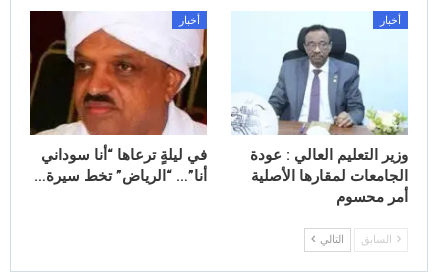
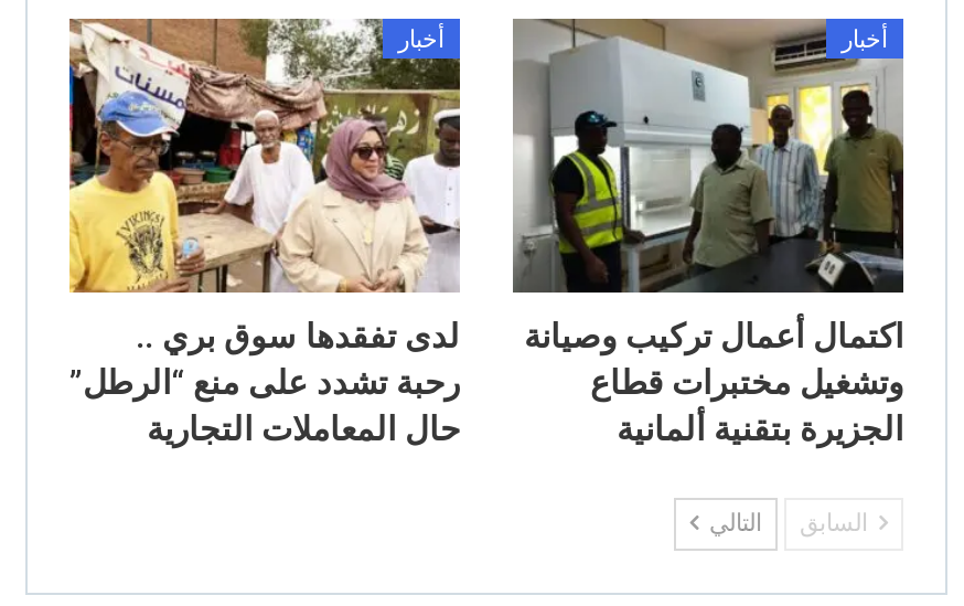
[29,10,208,185] [image] | في ليلةٍ ترعاها “أنا سوداني | أنا”… “الرياض” تخط سيرة… -> [67,17,460,449] [image] | لدى تفقدها سوق بري .. | رحبة تشدد على منع “الرطل” | حال المعاملات التجارية
[231,11,408,206] [image] | وزير التعليم العالي : عودة | الجامعات لمقارها الأصلية | أمر محسوم -> [511,17,906,449] [image] | اكتمال أعمال تركيب وصيانة | وتشغيل مختبرات قطاع | الجزيرة بتقنية ألمانية

